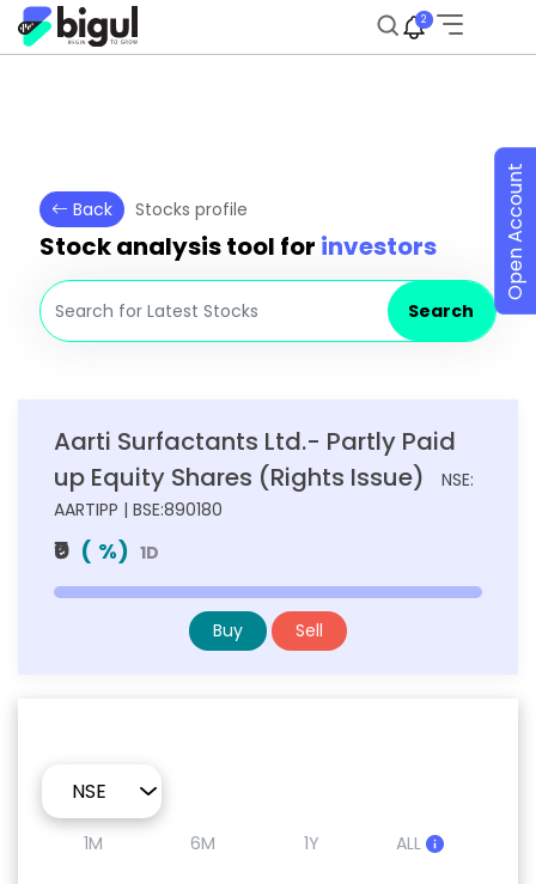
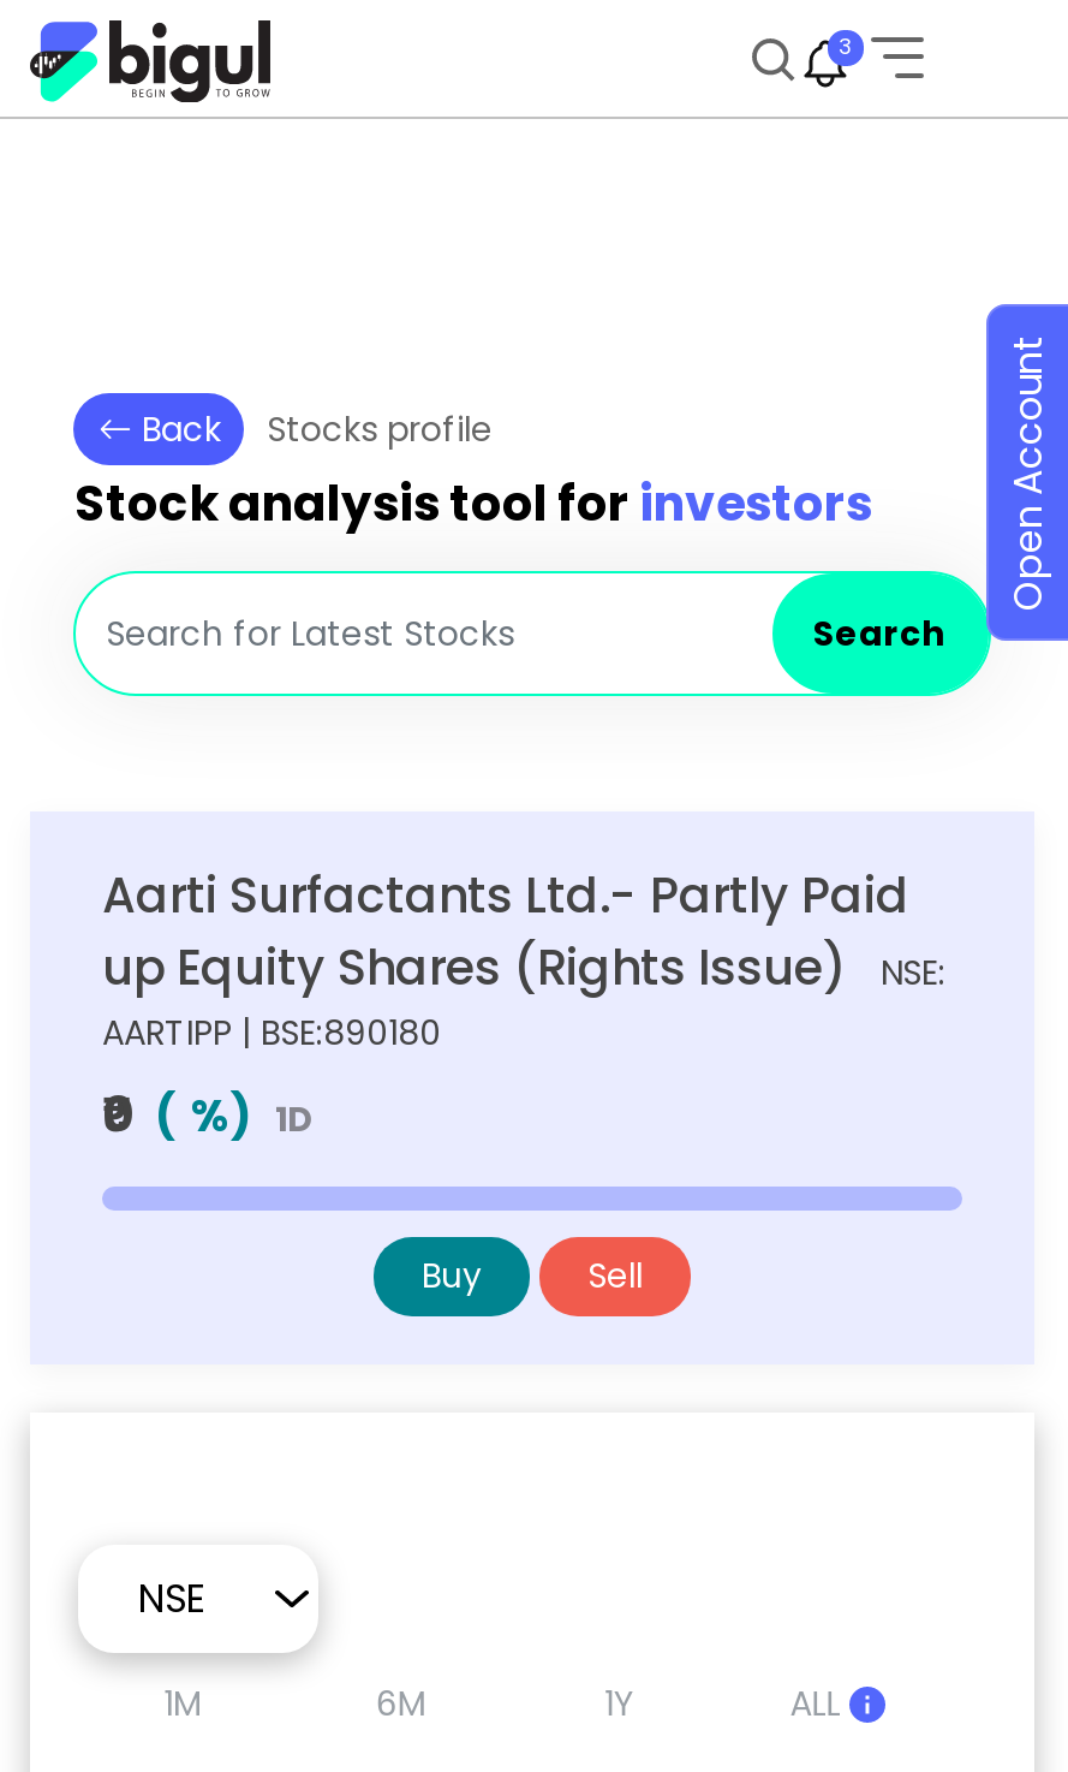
[421,12,427,26] 2 -> [839,32,853,61] 3

